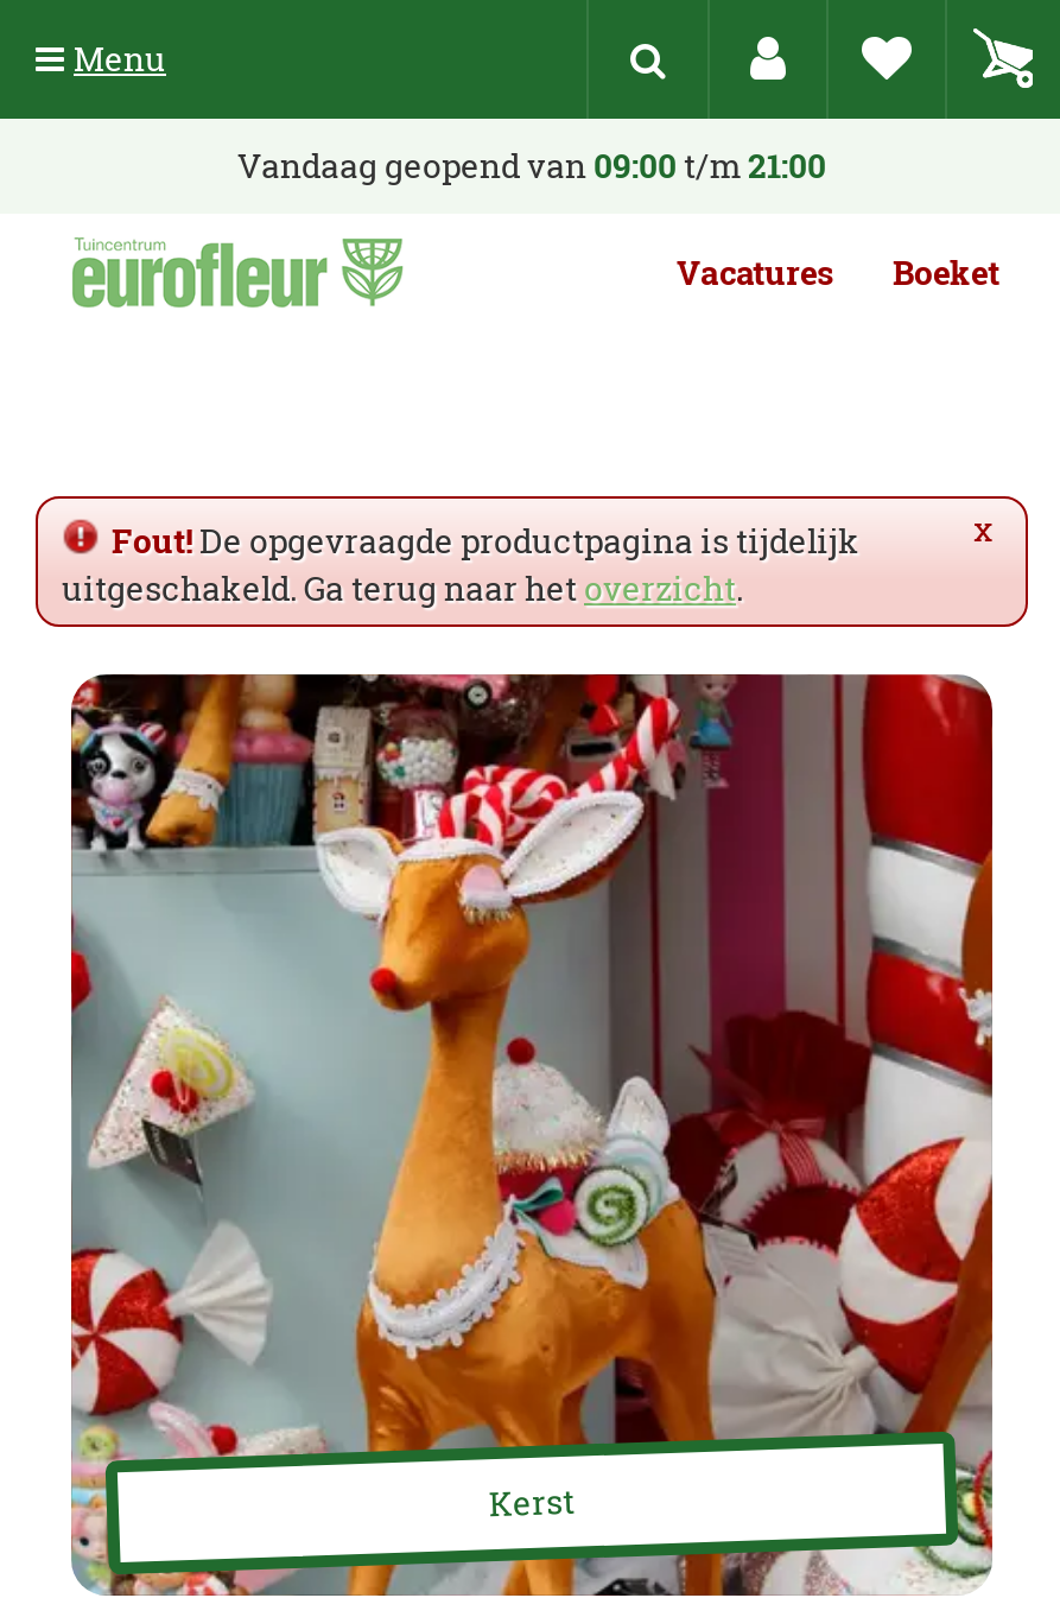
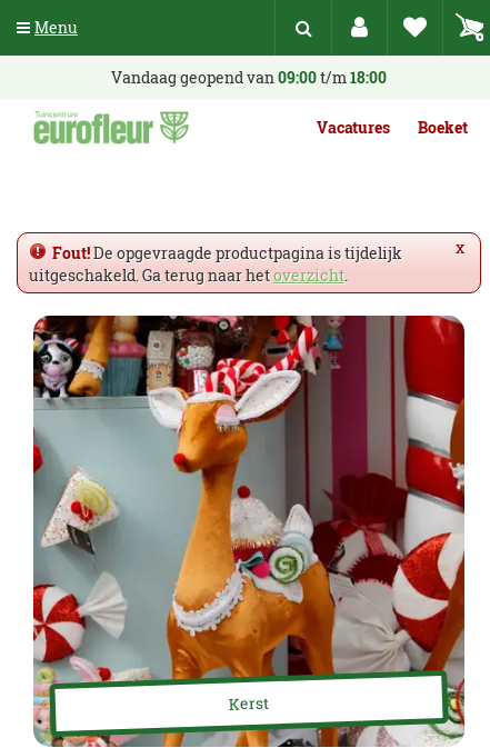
[237,142,826,188] Vandaag geopend van 09:00 t/m 21:00 -> [111,67,387,88] Vandaag geopend van 09:00 t/m 18:00

